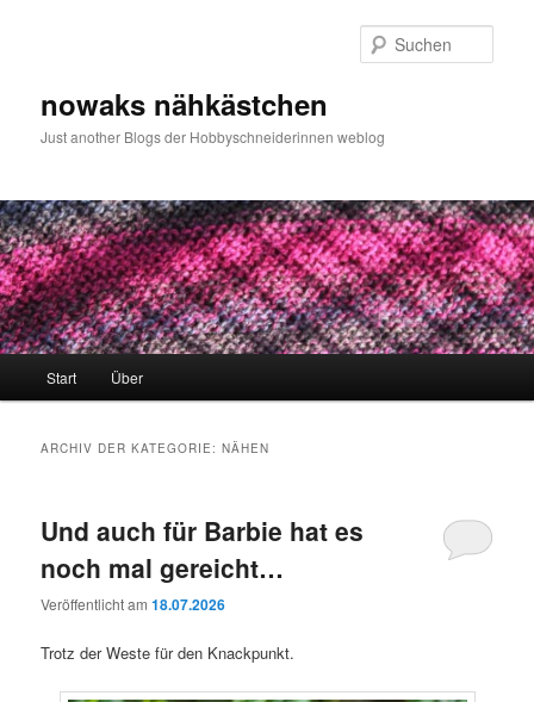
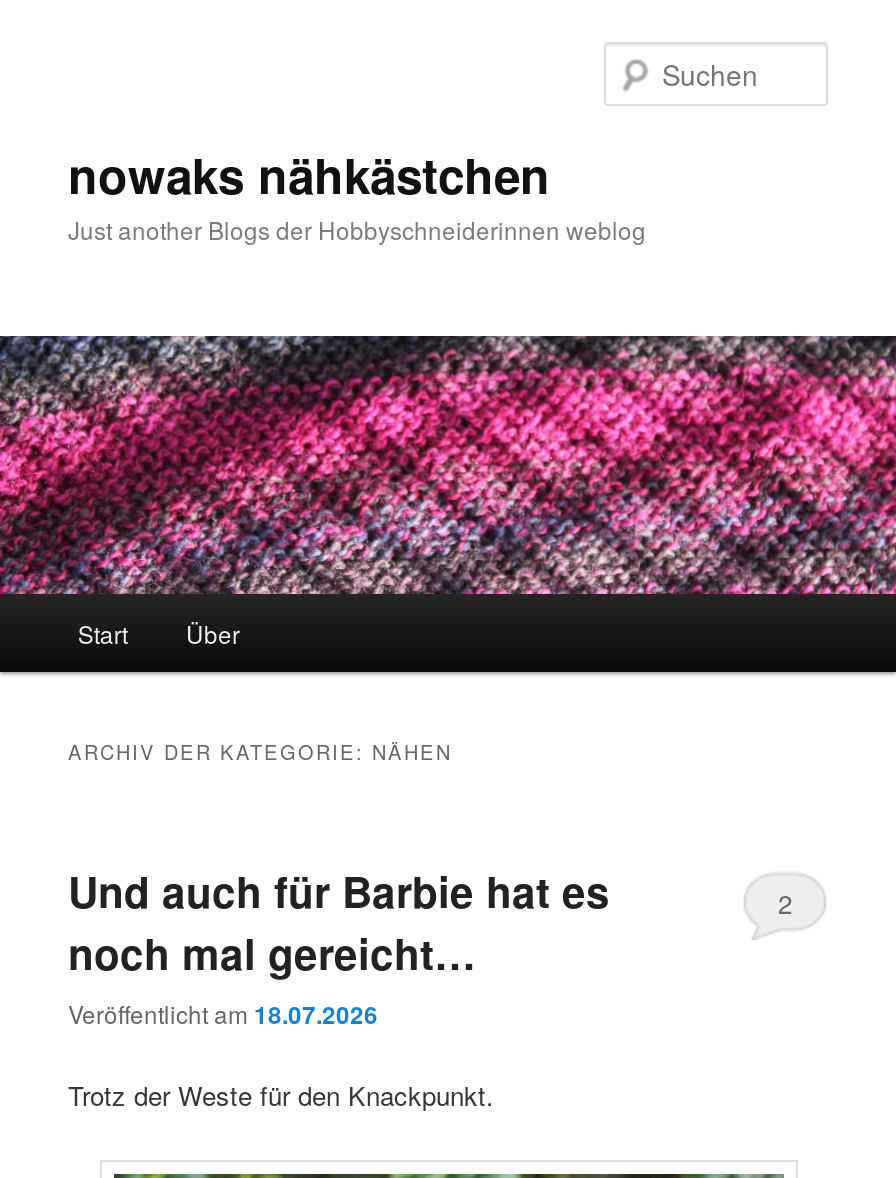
none -> [778,885,792,923] 2

